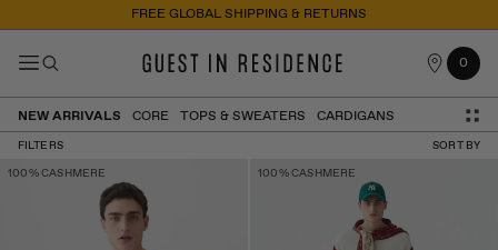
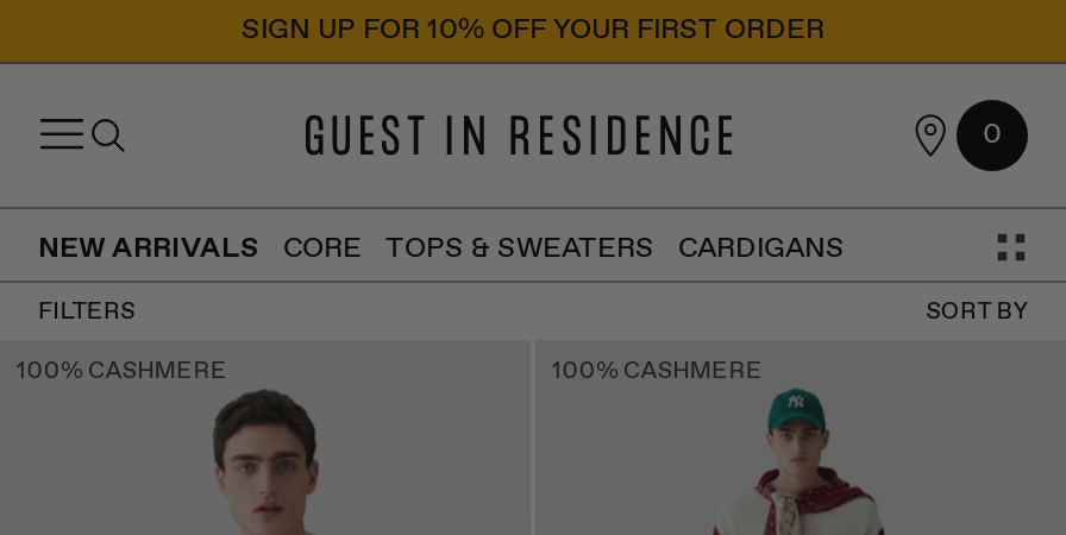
[131,6,367,23] FREE GLOBAL SHIPPING & RETURNS -> [242,12,824,50] SIGN UP FOR 10% OFF YOUR FIRST ORDER

